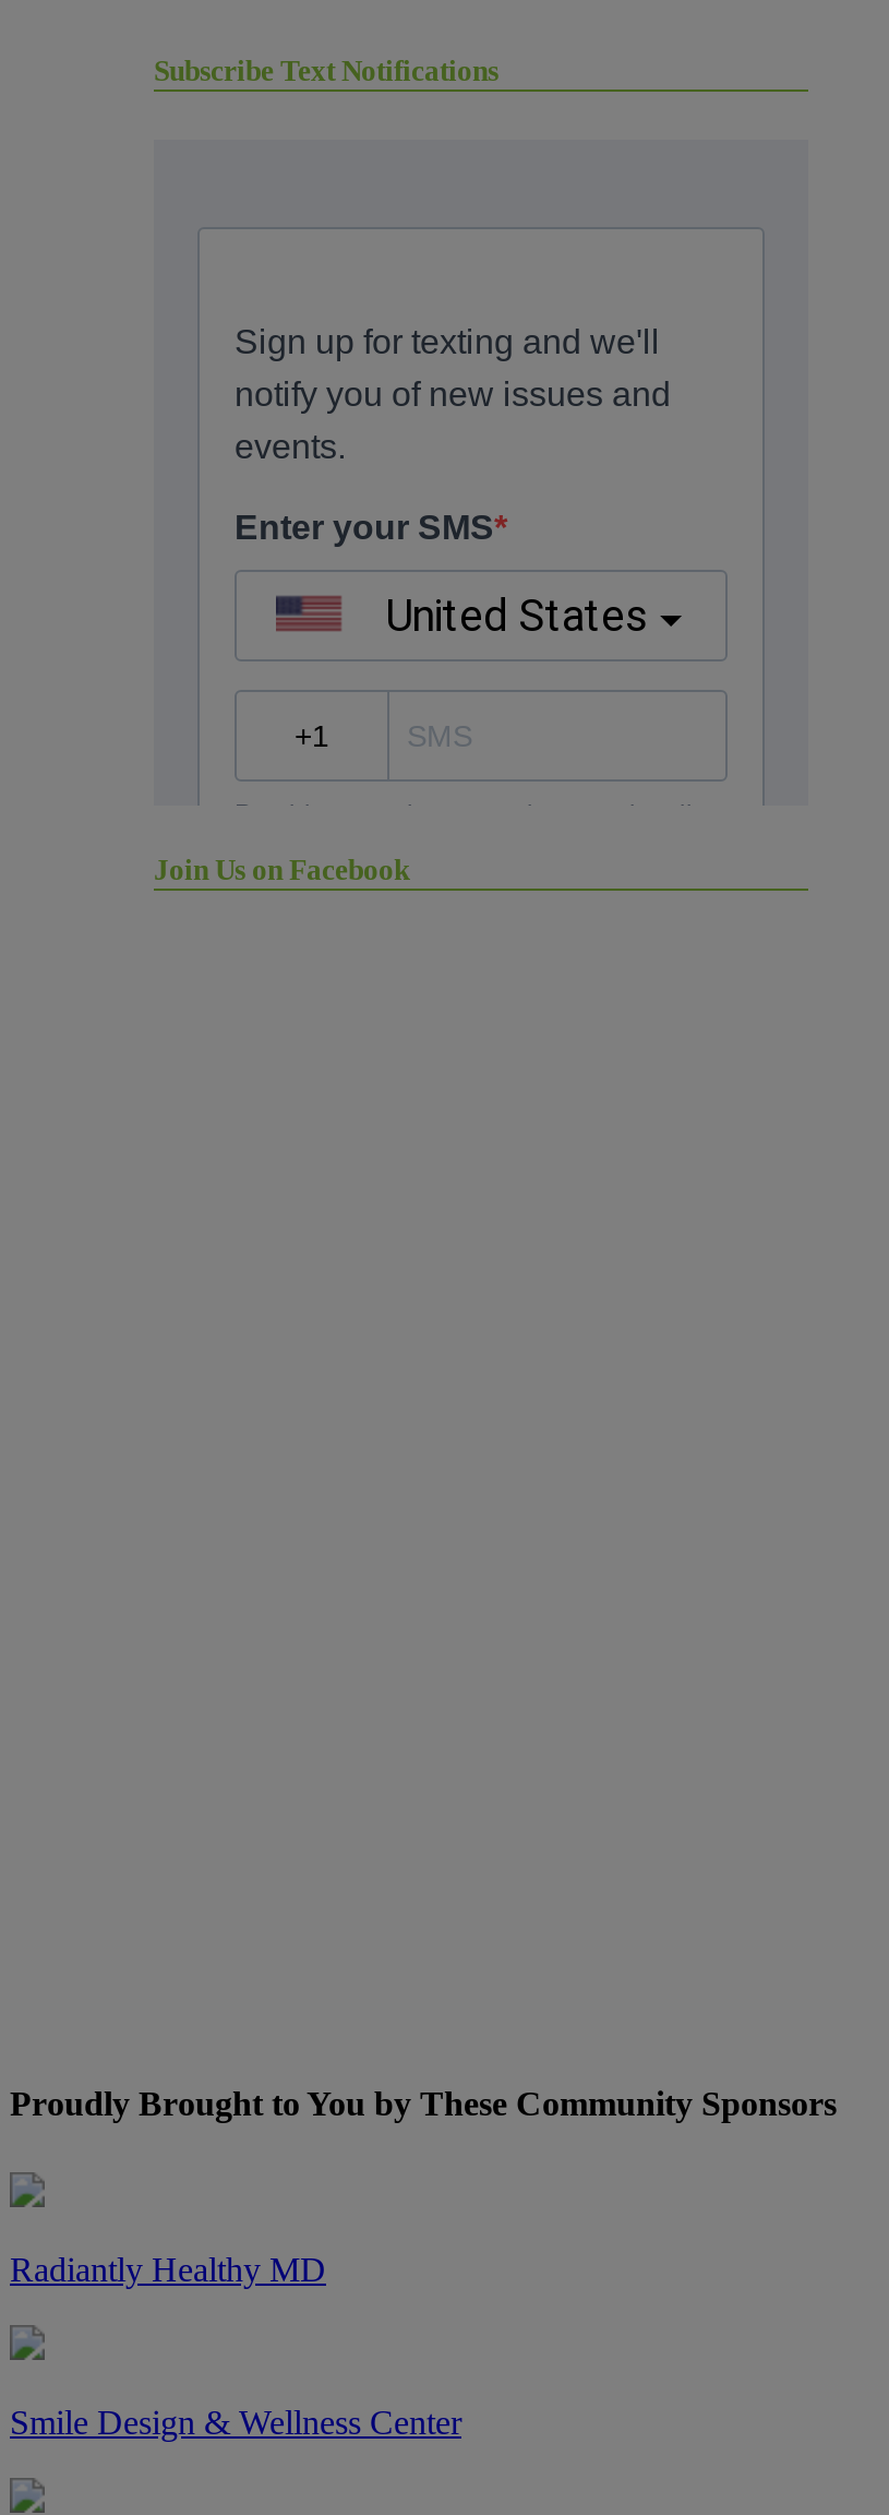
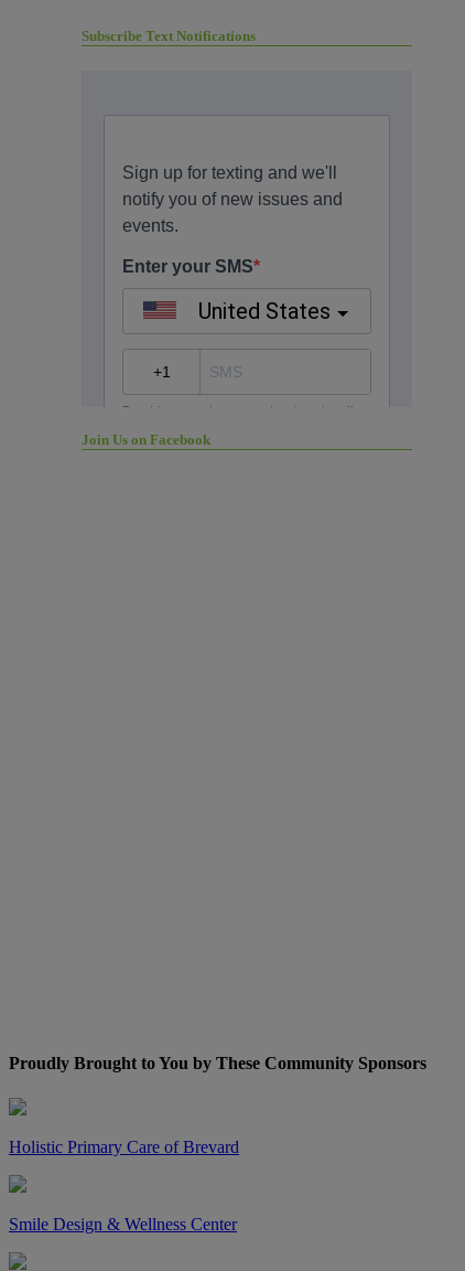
[10,2250,326,2287] Radiantly Healthy MD -> [9,1137,239,1156] Holistic Primary Care of Brevard

